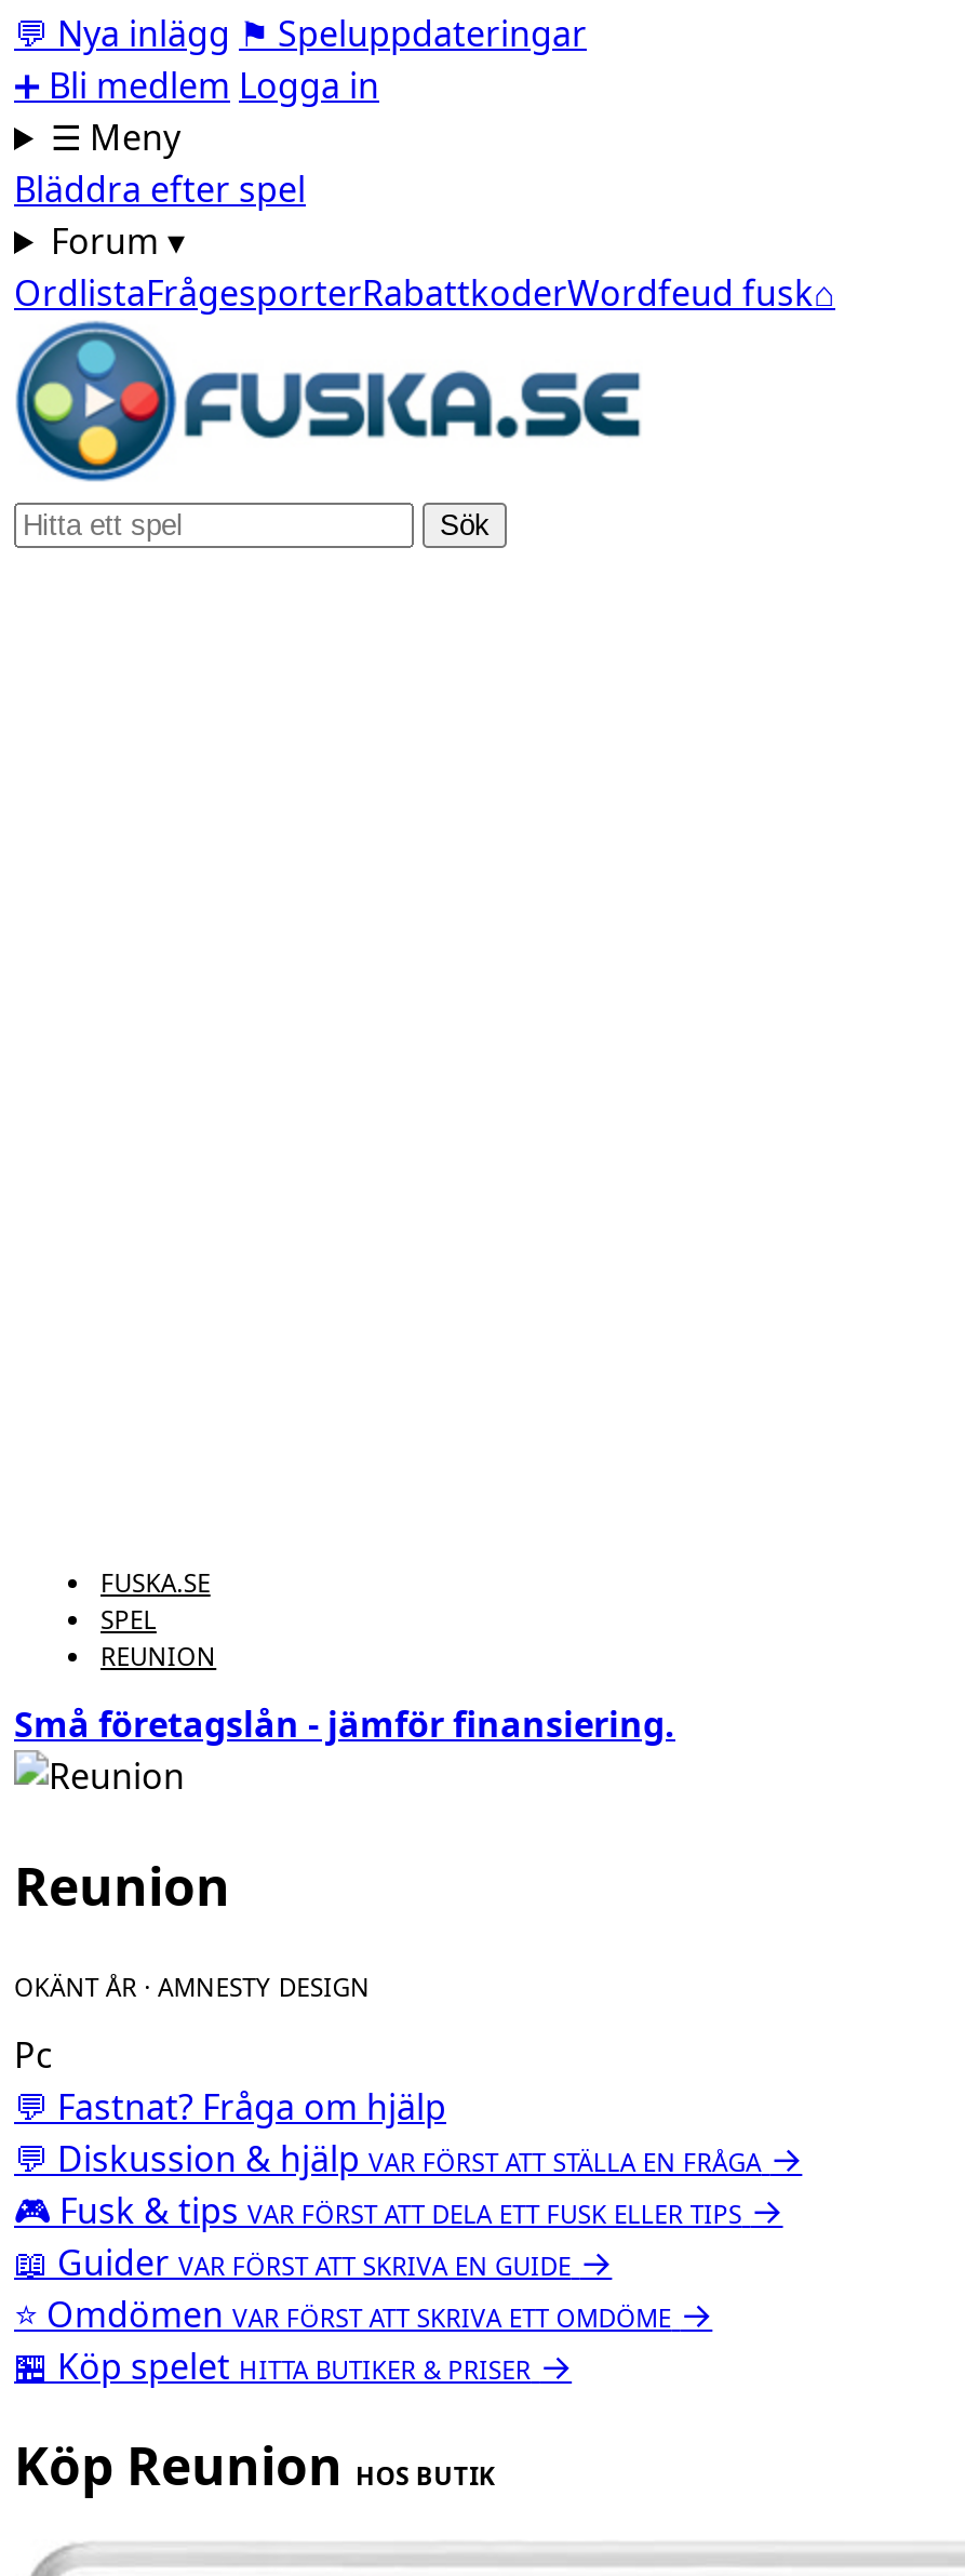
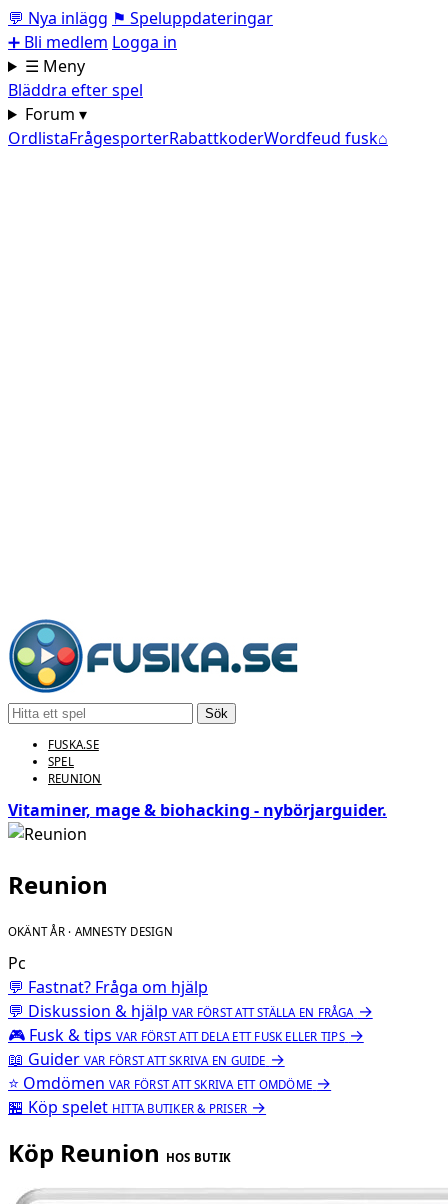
moved [12,325,641,542] -> [7,621,298,721]: [image] | Sök
[14,1700,675,1748] Små företagslån - jämför finansiering. -> [8,799,387,821] Vitaminer, mage & biohacking - nybörjarguider.

